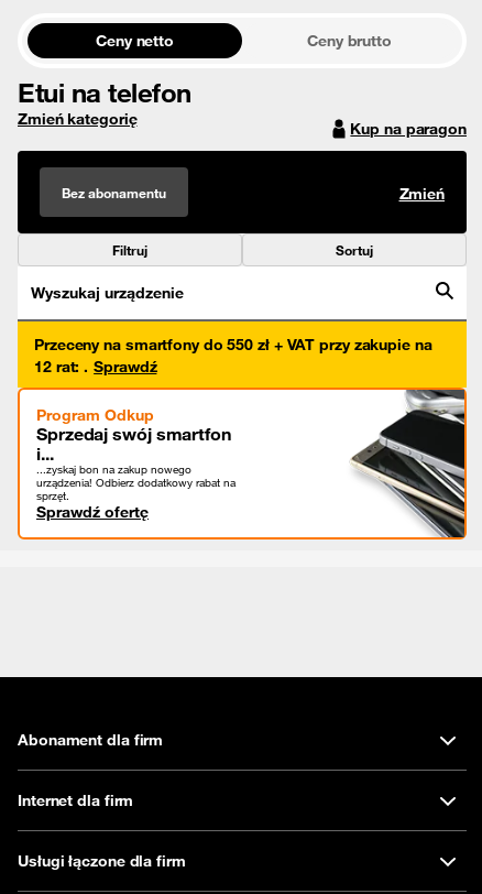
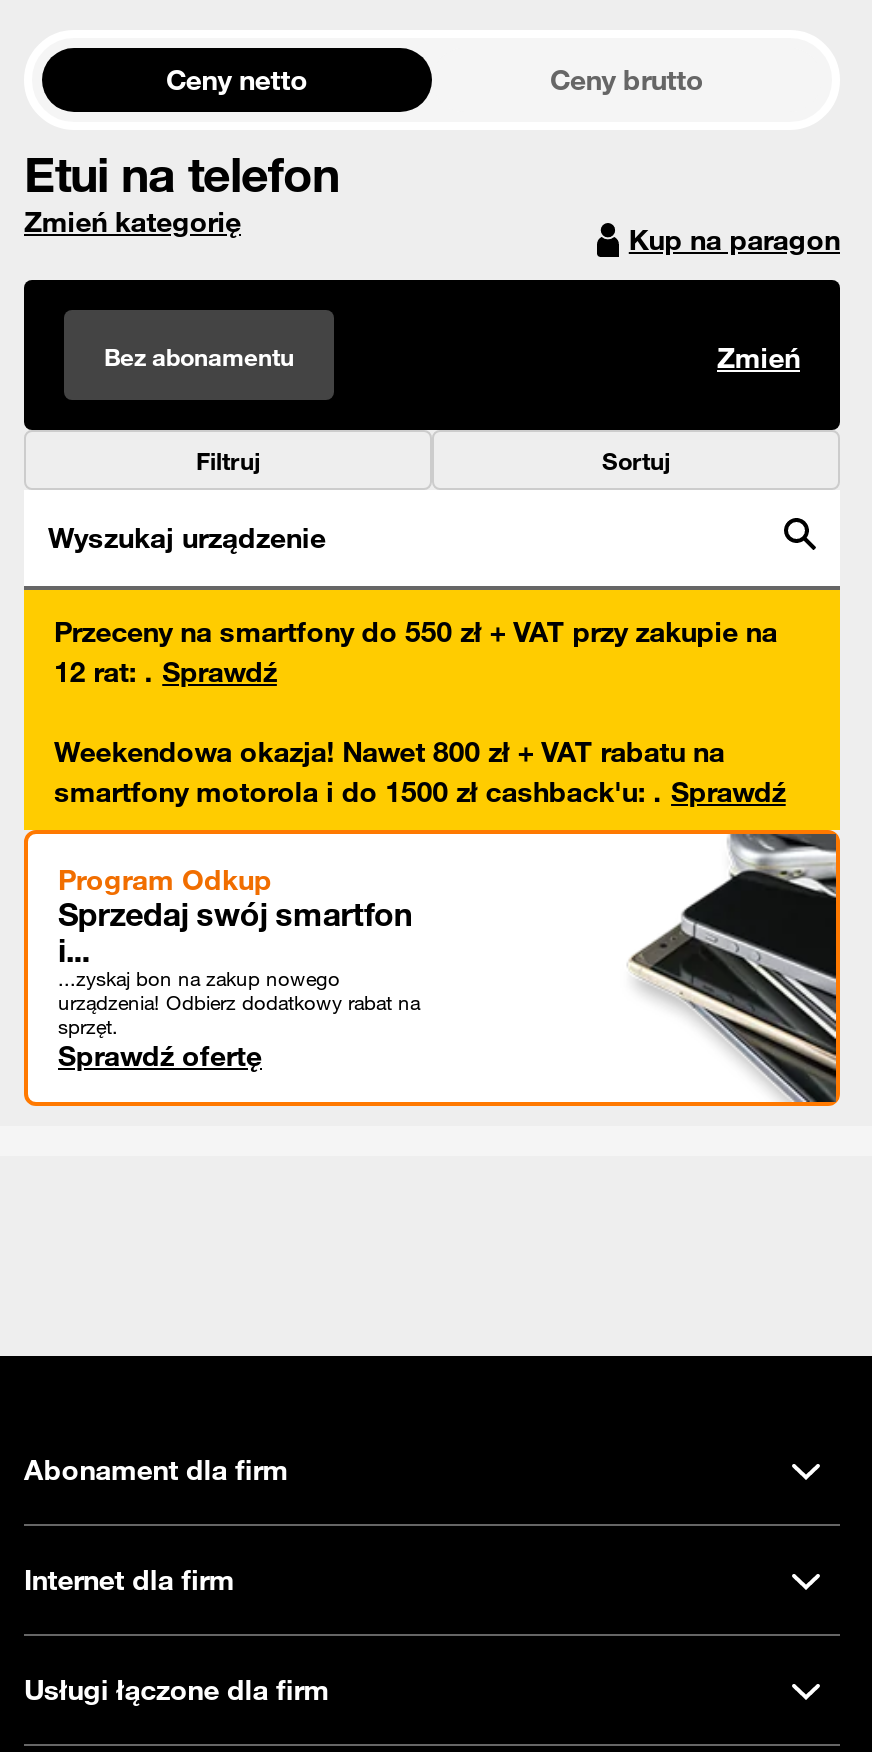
none -> [54,734,786,810] Weekendowa okazja! Nawet 800 zł + VAT rabatu na | smartfony motorola i do 1500 zł cashback'u:. Sprawdź

